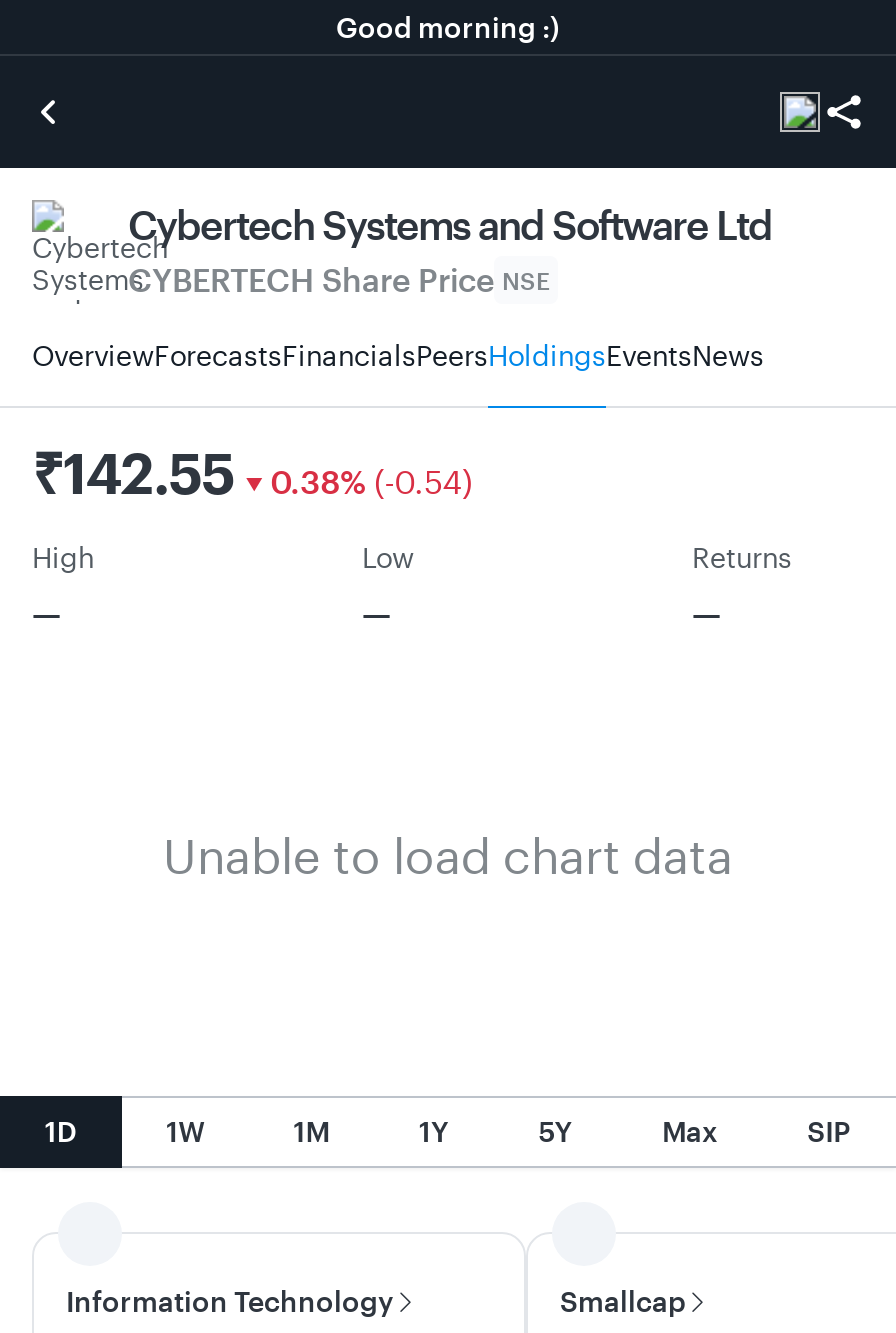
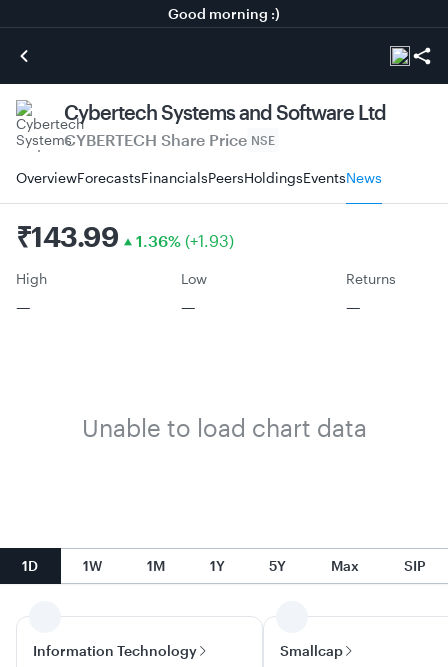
[32,440,234,504] ₹142.55 -> [16,220,118,252] ₹143.99
[270,462,472,500] 0.38% (-0.54) -> [136,231,234,250] 1.36% (+1.93)

